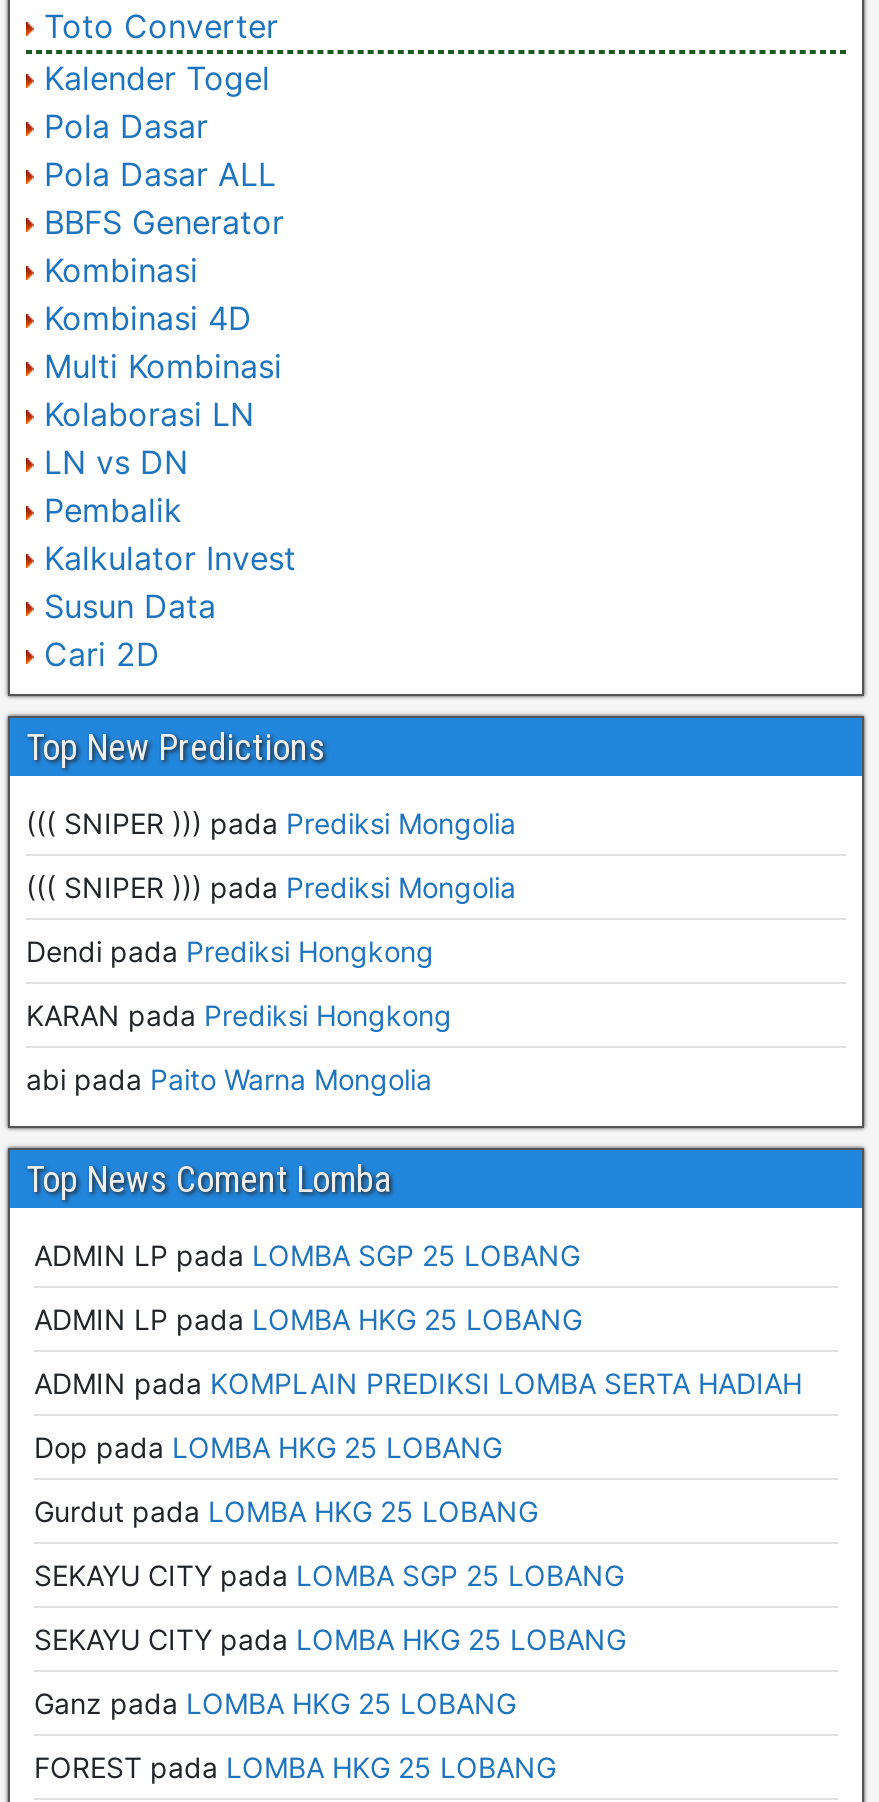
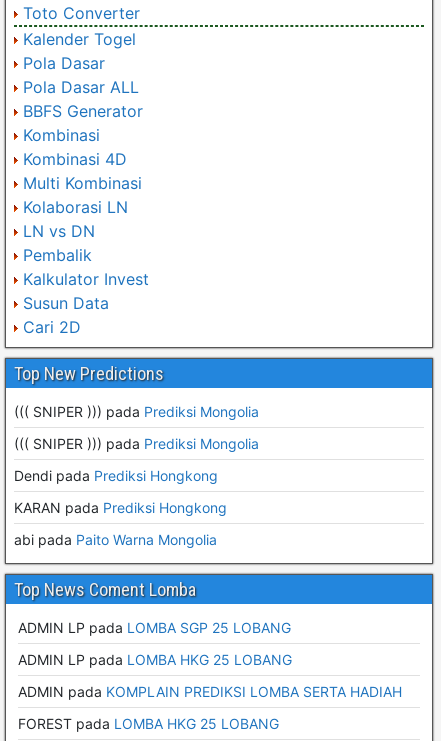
[34,1430,626,1720] Dop pada LOMBA HKG 25 LOBANG | Gurdut pada LOMBA HKG 25 LOBANG | SEKAYU CITY pada LOMBA SGP 25 LOBANG | SEKAYU CITY pada LOMBA HKG 25 LOBANG | Ganz pada LOMBA HKG 25 LOBANG -> none

